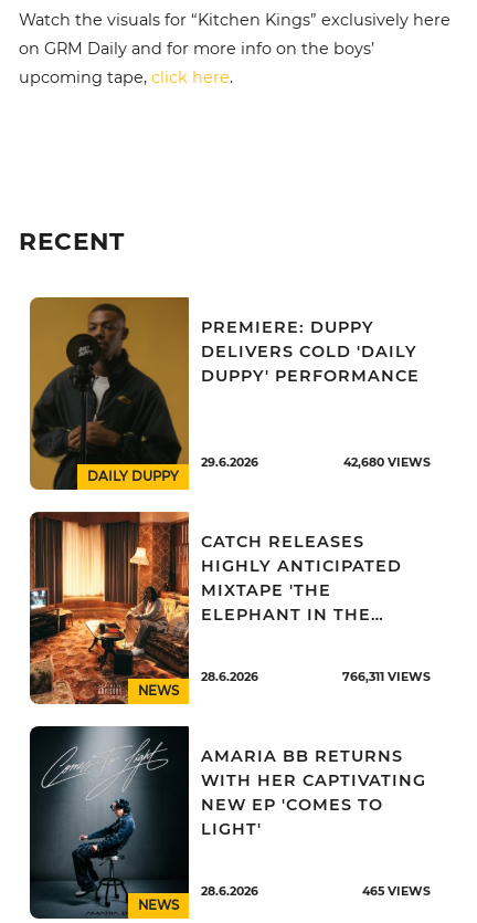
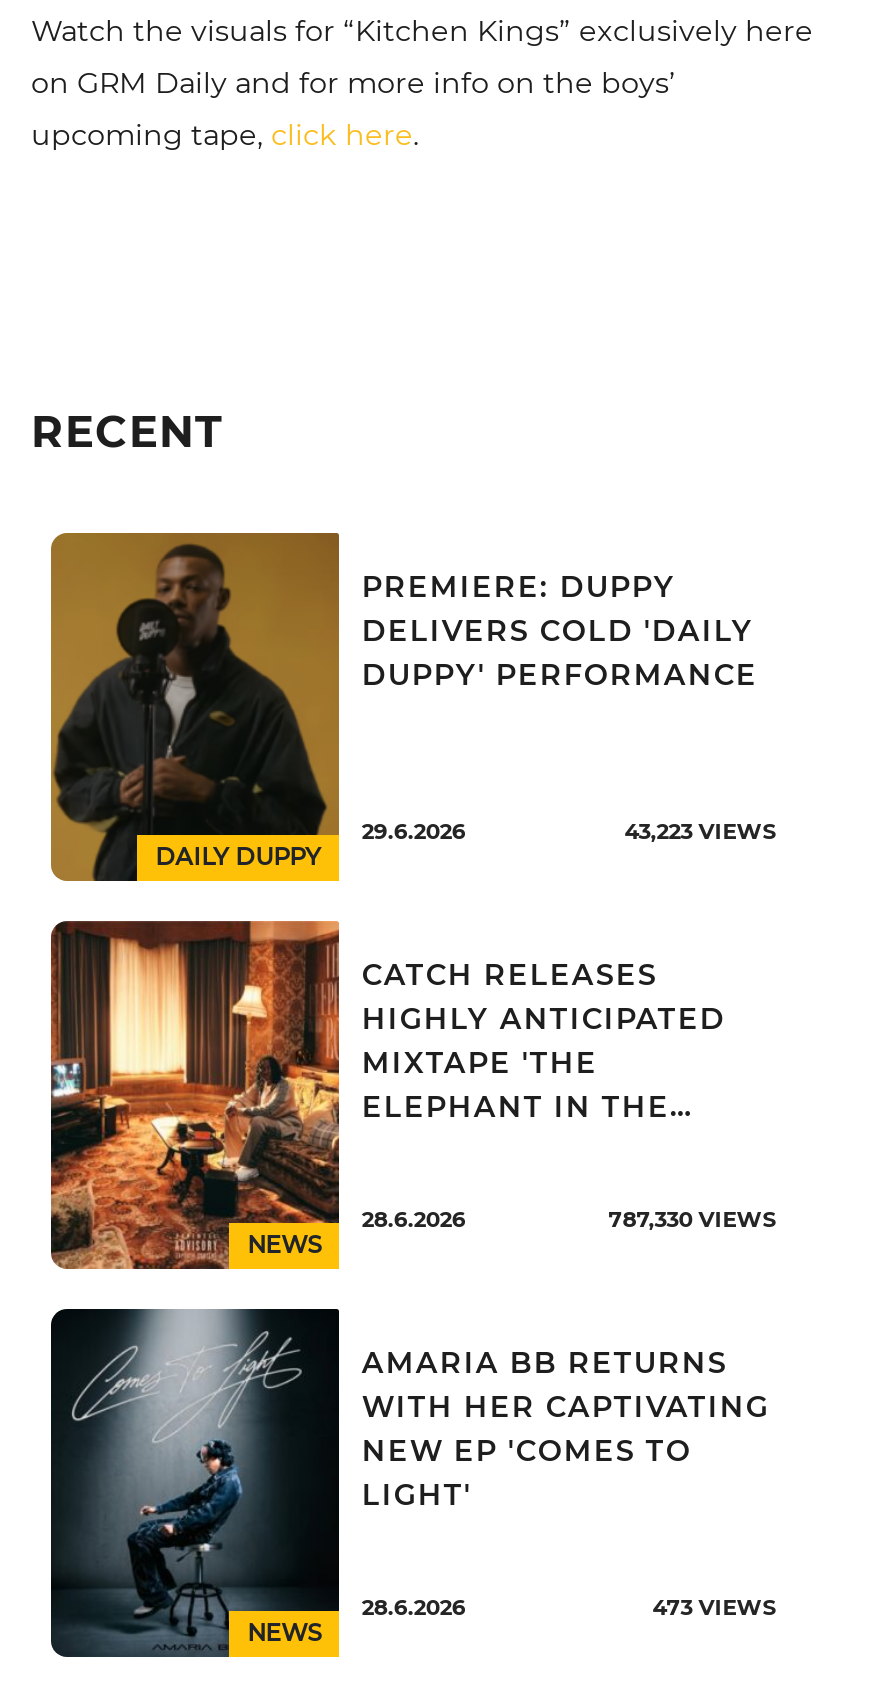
[343,455,430,469] 42,680 VIEWS -> [625,818,777,844] 43,223 VIEWS
[342,669,430,684] 766,311 VIEWS -> [609,1206,777,1232] 787,330 VIEWS
[362,884,430,898] 465 VIEWS -> [653,1594,777,1620] 473 VIEWS

